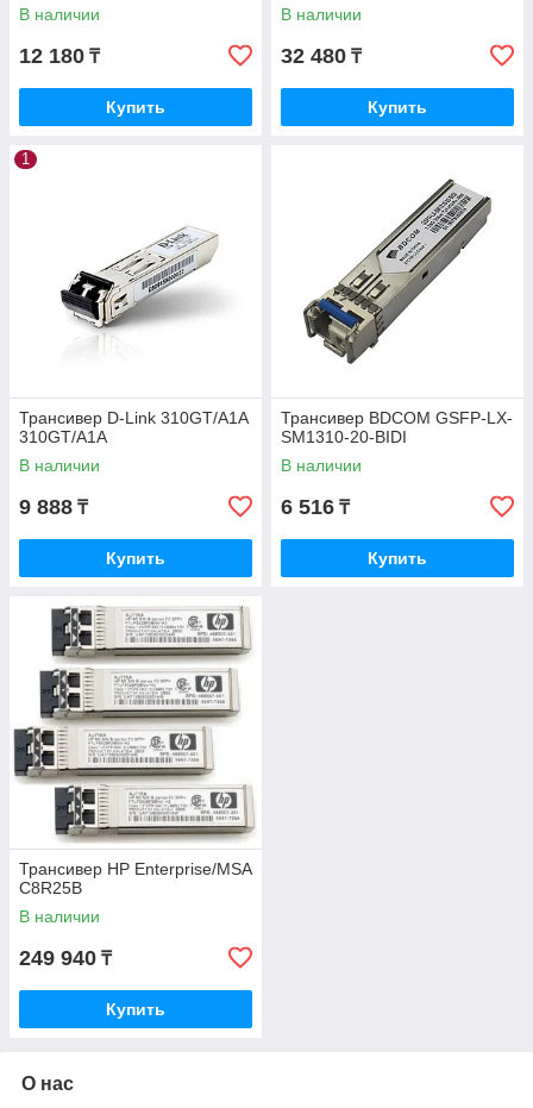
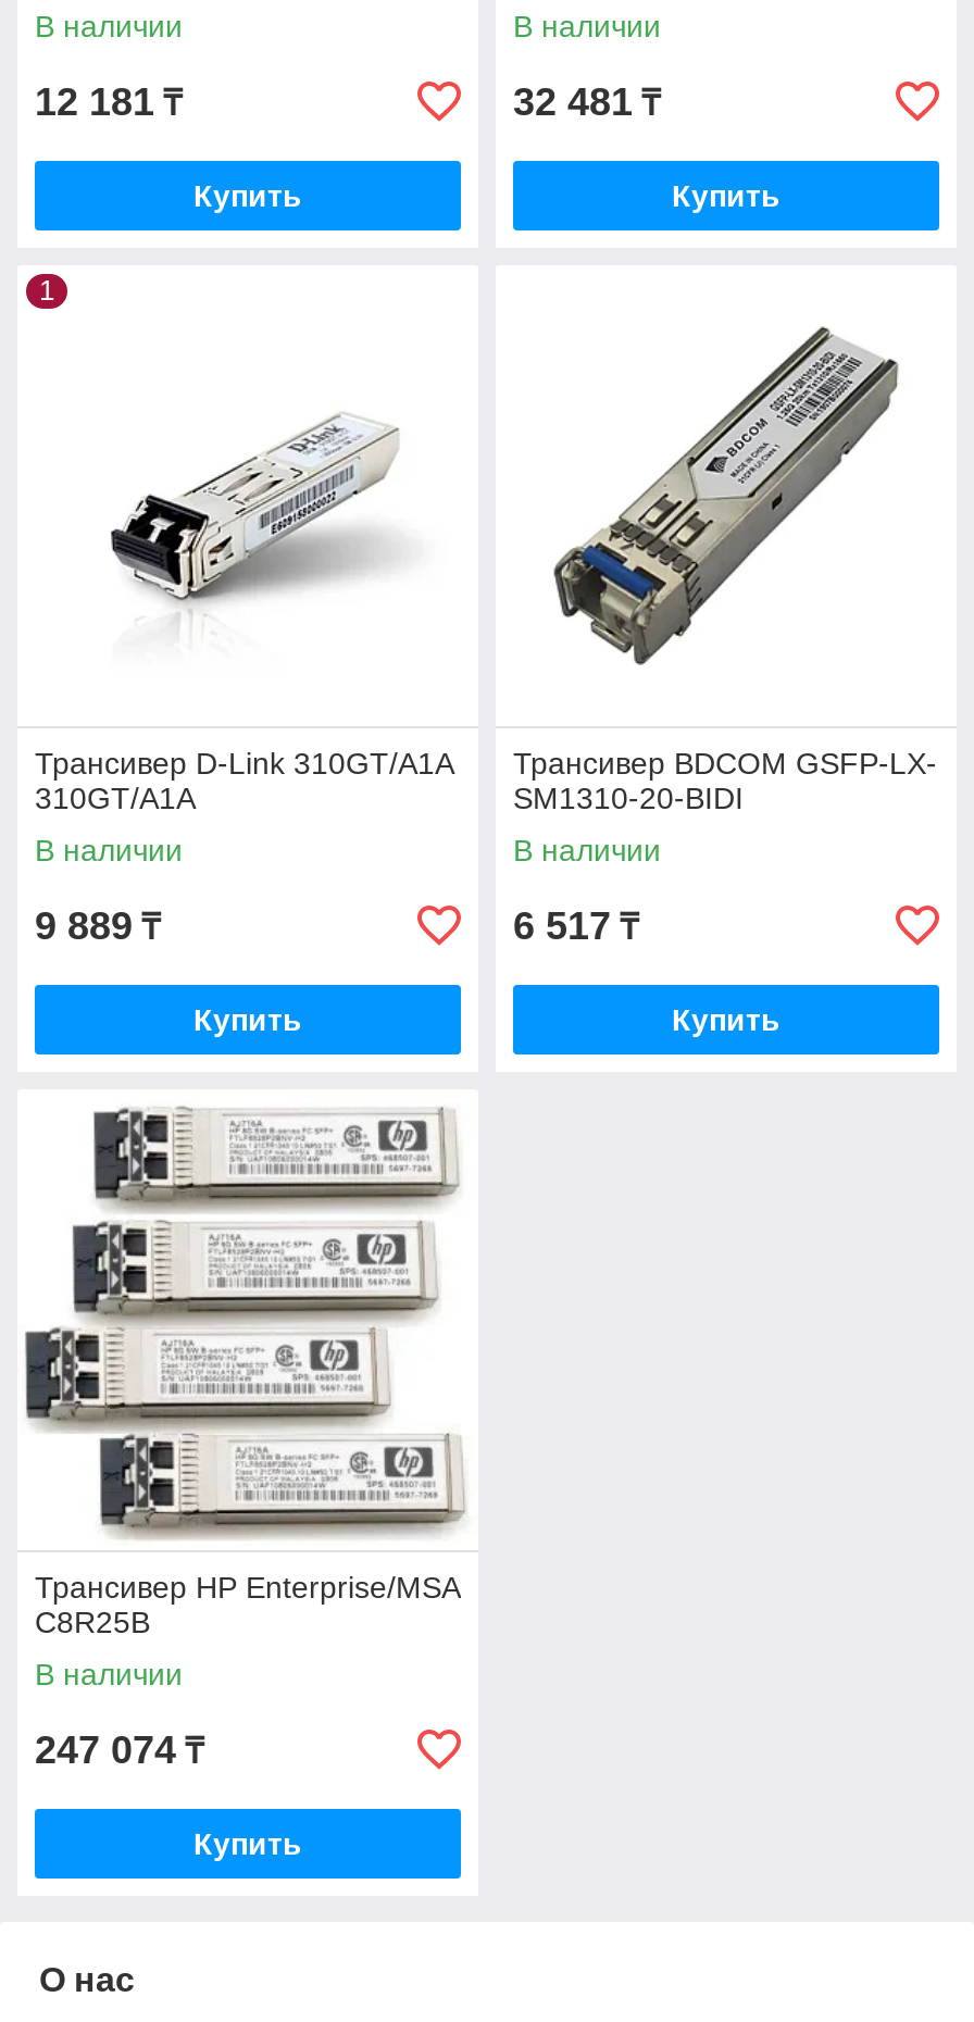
[19,45,100,68] 12 180 ₸ -> [35,81,183,125] 12 181 ₸
[281,45,362,68] 32 480 ₸ -> [513,81,661,125] 32 481 ₸
[19,496,88,519] 9 888 ₸ -> [35,905,161,949] 9 889 ₸
[281,496,350,519] 6 516 ₸ -> [513,905,639,949] 6 517 ₸
[19,947,112,970] 249 940 ₸ -> [35,1729,204,1773] 247 074 ₸

